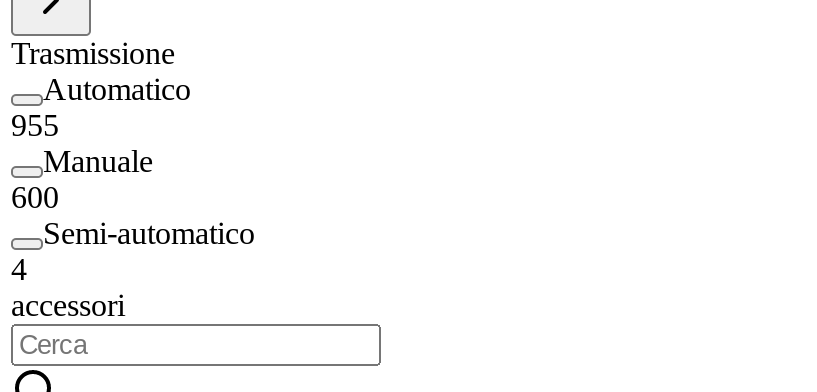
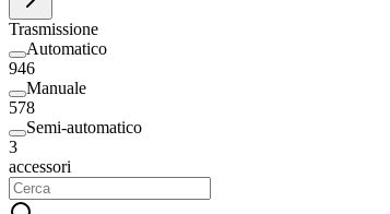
[11,109,59,143] 955 -> [9,59,35,78] 946
[11,181,59,215] 600 -> [9,99,35,117] 578
[11,253,27,287] 4 -> [9,138,17,156] 3

